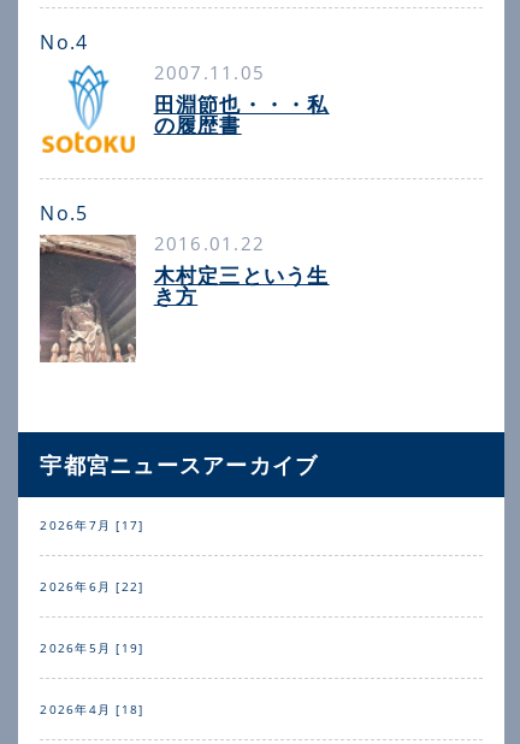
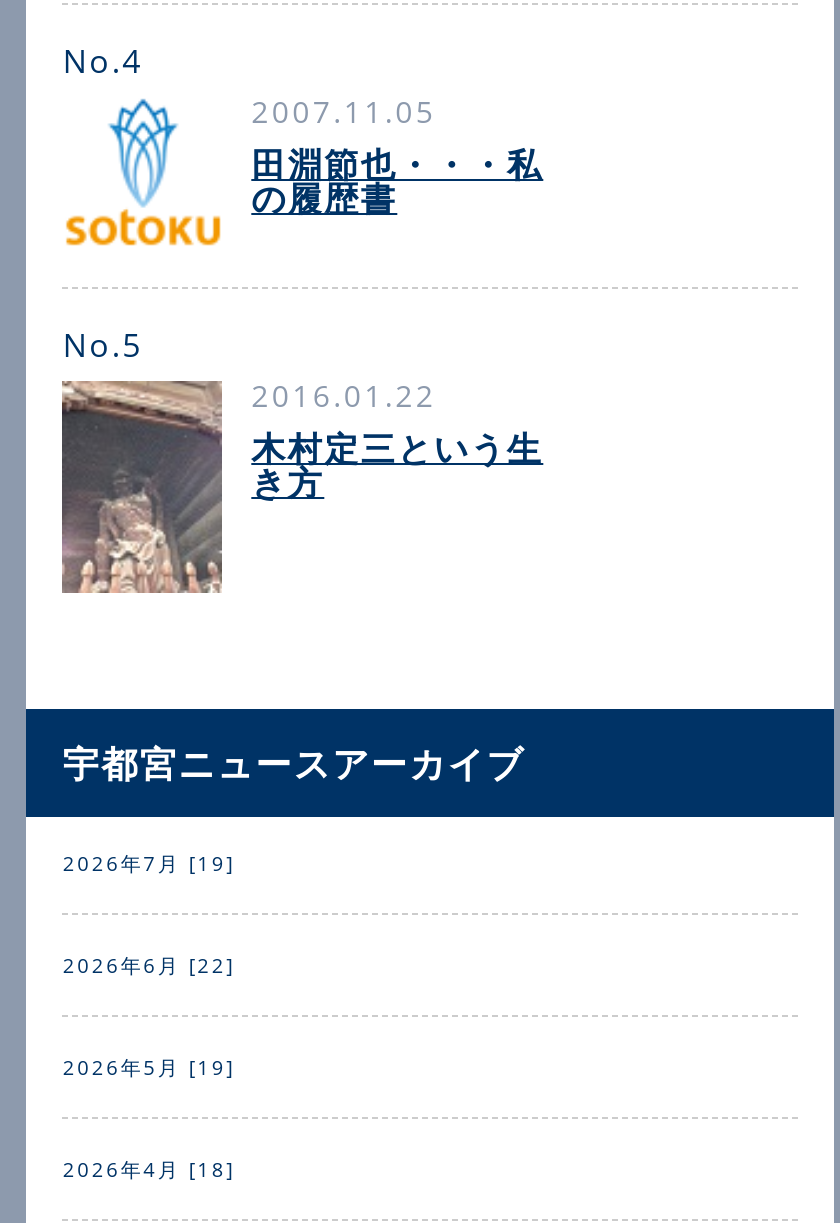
[40,516,144,533] 2026年7月 [17] -> [63,848,235,876] 2026年7月 [19]

